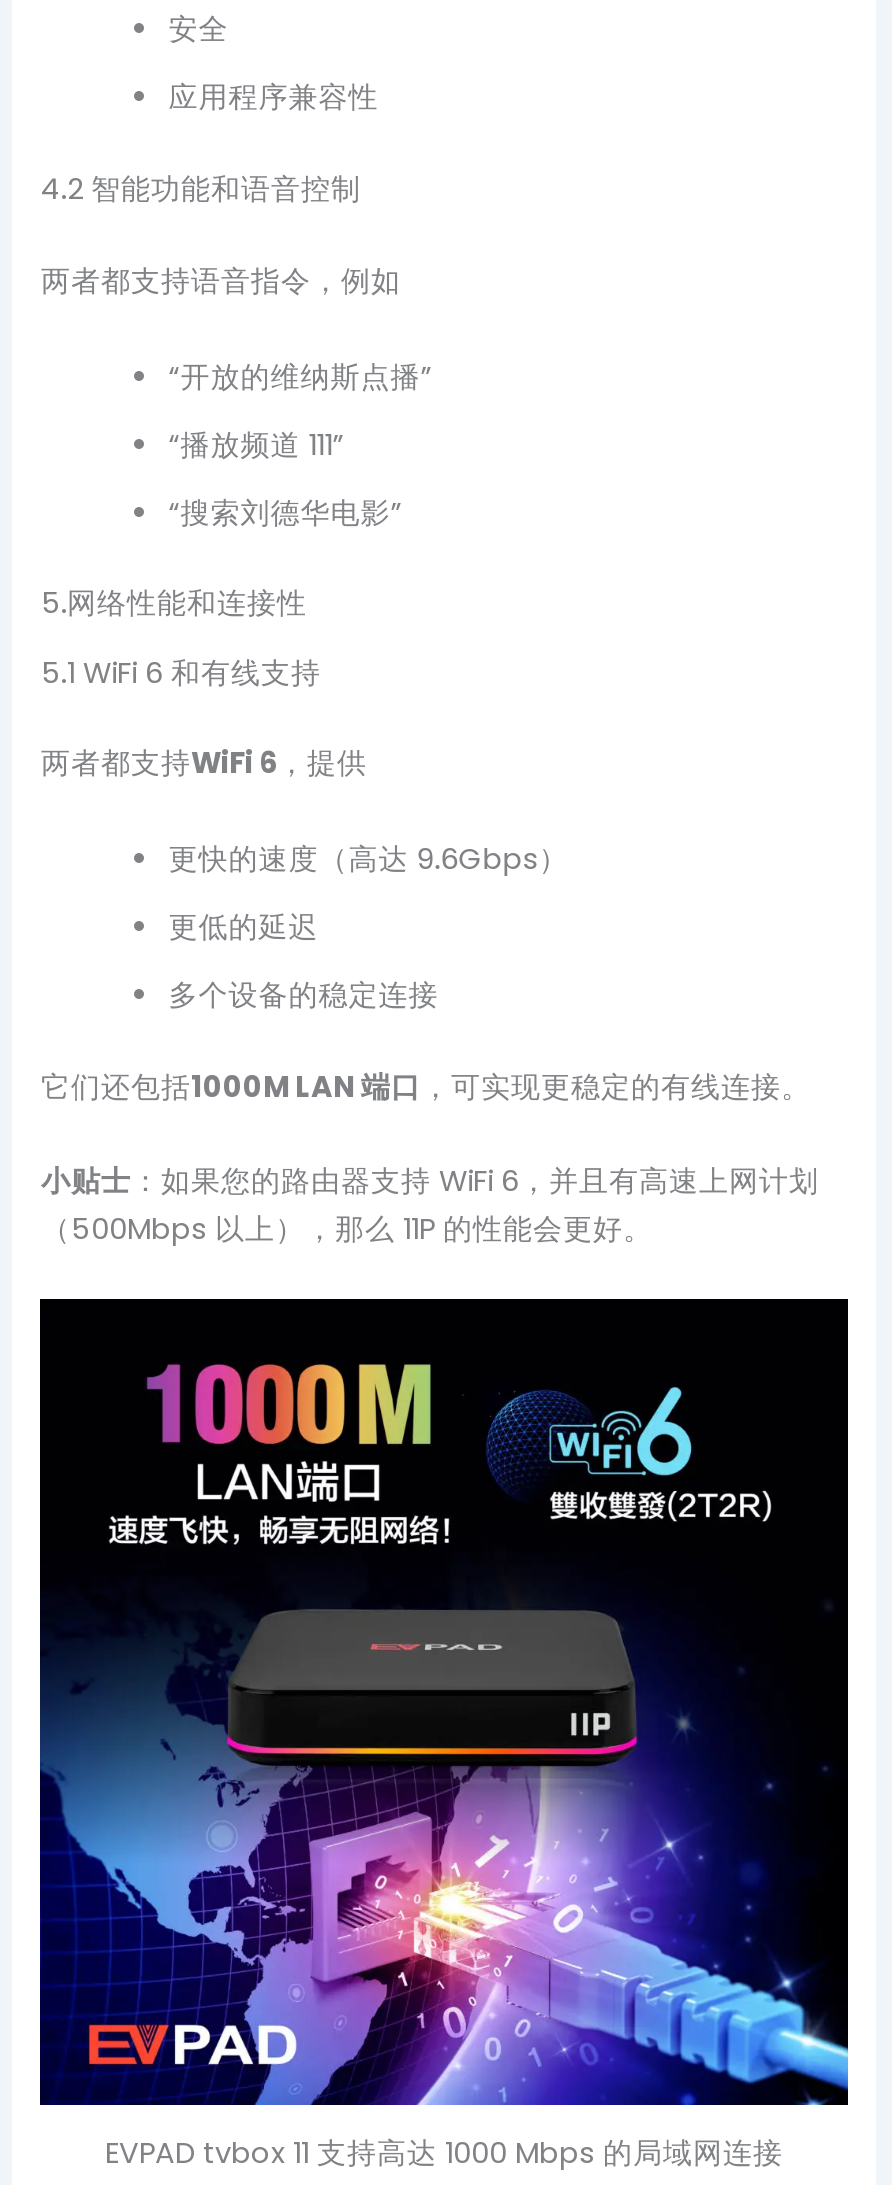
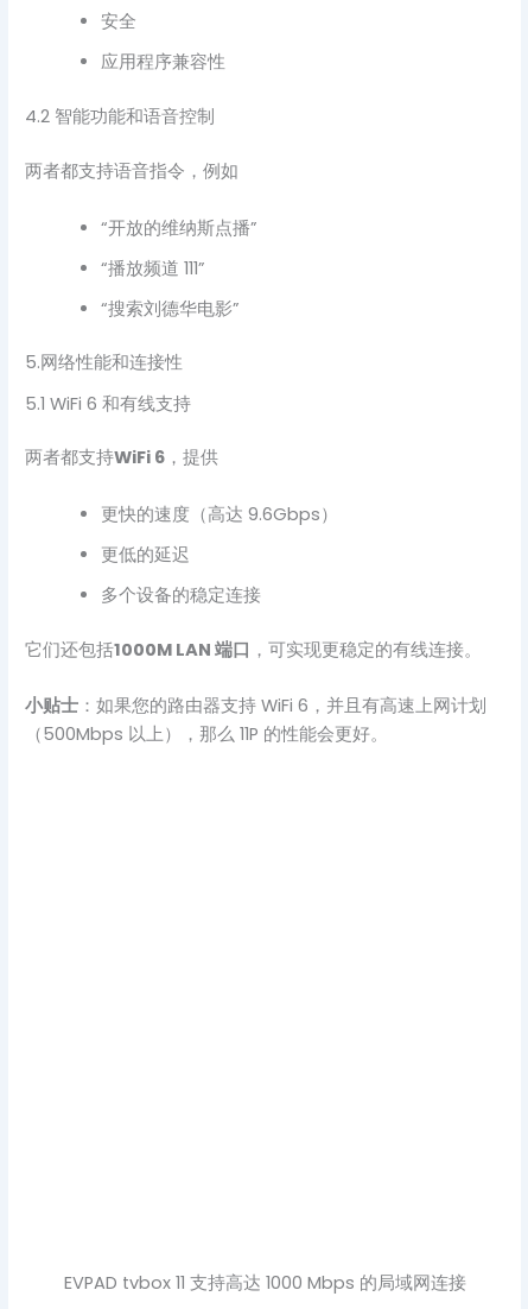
[38,1297,850,2107] [image] -> none

